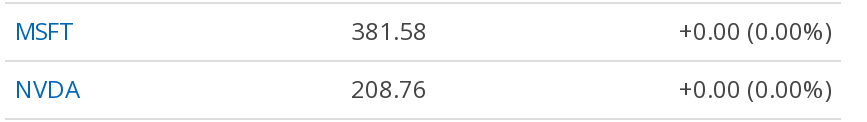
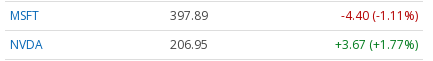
[351,14,427,48] 381.58 -> [170,7,208,24] 397.89
[679,14,831,48] +0.00 (0.00%) -> [341,7,418,24] -4.40 (-1.11%)
[351,72,427,106] 208.76 -> [170,36,208,53] 206.95
[679,72,831,106] +0.00 (0.00%) -> [335,36,418,53] +3.67 (+1.77%)

